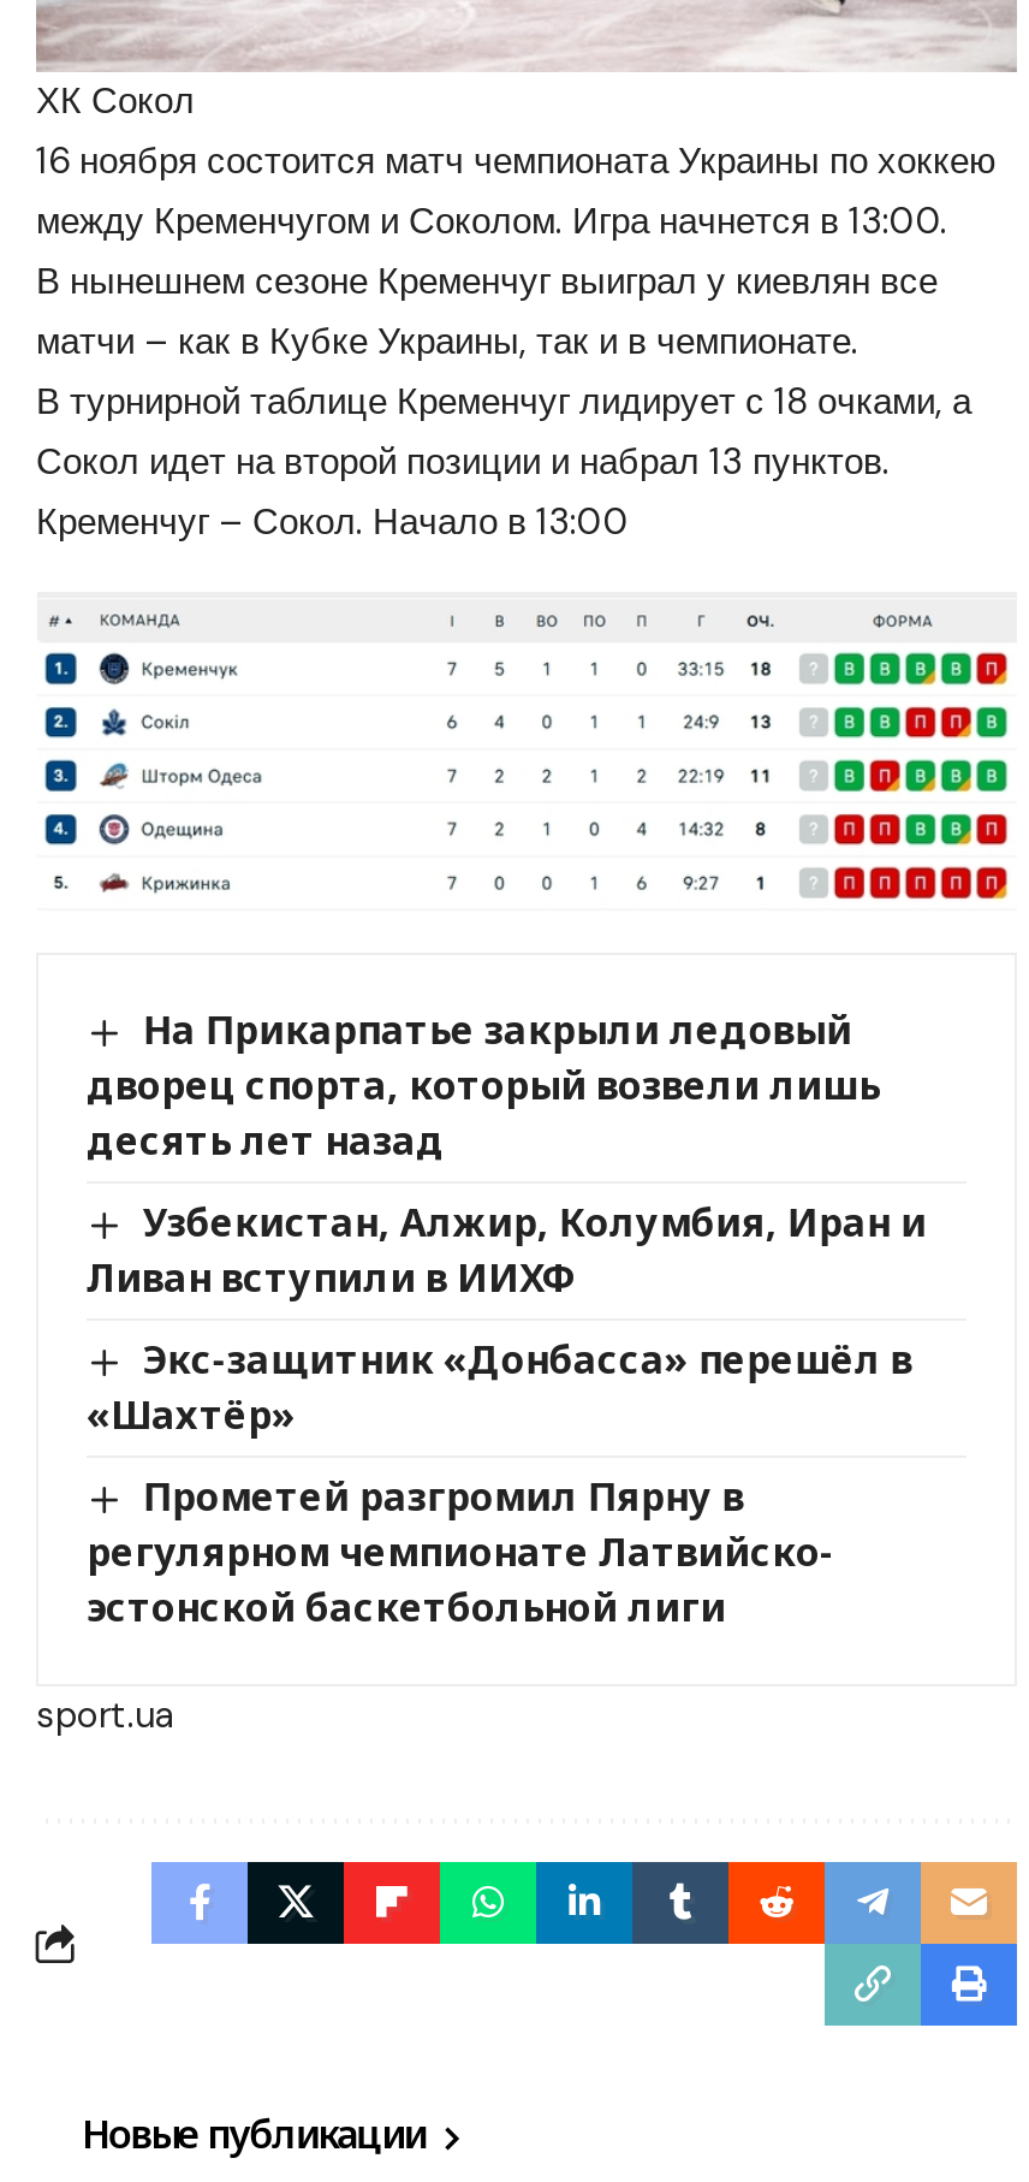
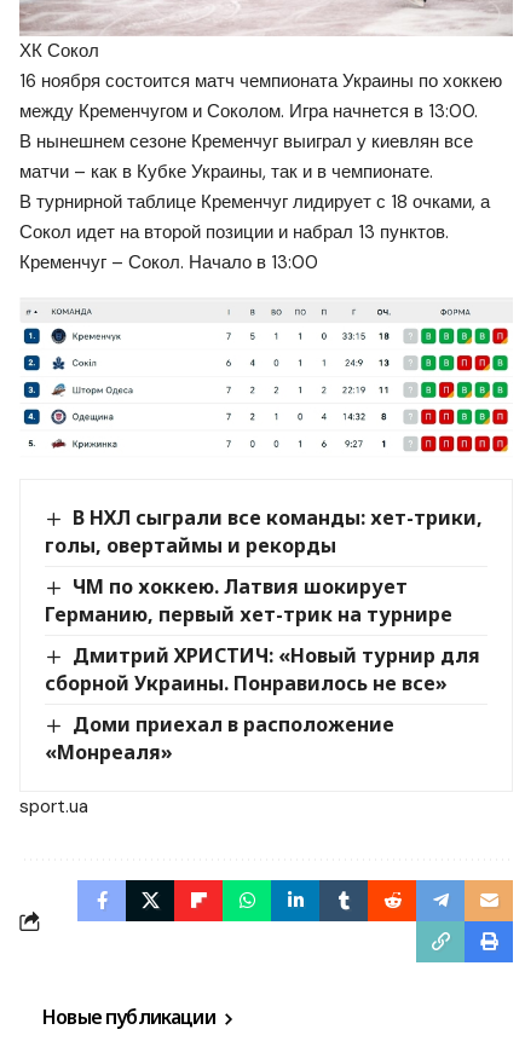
[87,1003,880,1167] На Прикарпатье закрыли ледовый | дворец спорта, который возвели лишь | десять лет назад -> [45,504,483,558] В НХЛ сыграли все команды: хет-трики, | голы, овертаймы и рекорды
[87,1195,927,1304] Узбекистан, Алжир, Колумбия, Иран и | Ливан вступили в ИИХФ -> [45,573,452,628] ЧМ по хоккею. Латвия шокирует | Германию, первый хет-трик на турнире
[87,1333,912,1442] Экс-защитник «Донбасса» перешёл в | «Шахтёр» -> [45,642,481,697] Дмитрий ХРИСТИЧ: «Новый турнир для | сборной Украины. Понравилось не все»
[87,1470,834,1634] Прометей разгромил Пярну в | регулярном чемпионате Латвийско- | эстонской баскетбольной лиги -> [45,711,395,766] Доми приехал в расположение | «Монреаля»

